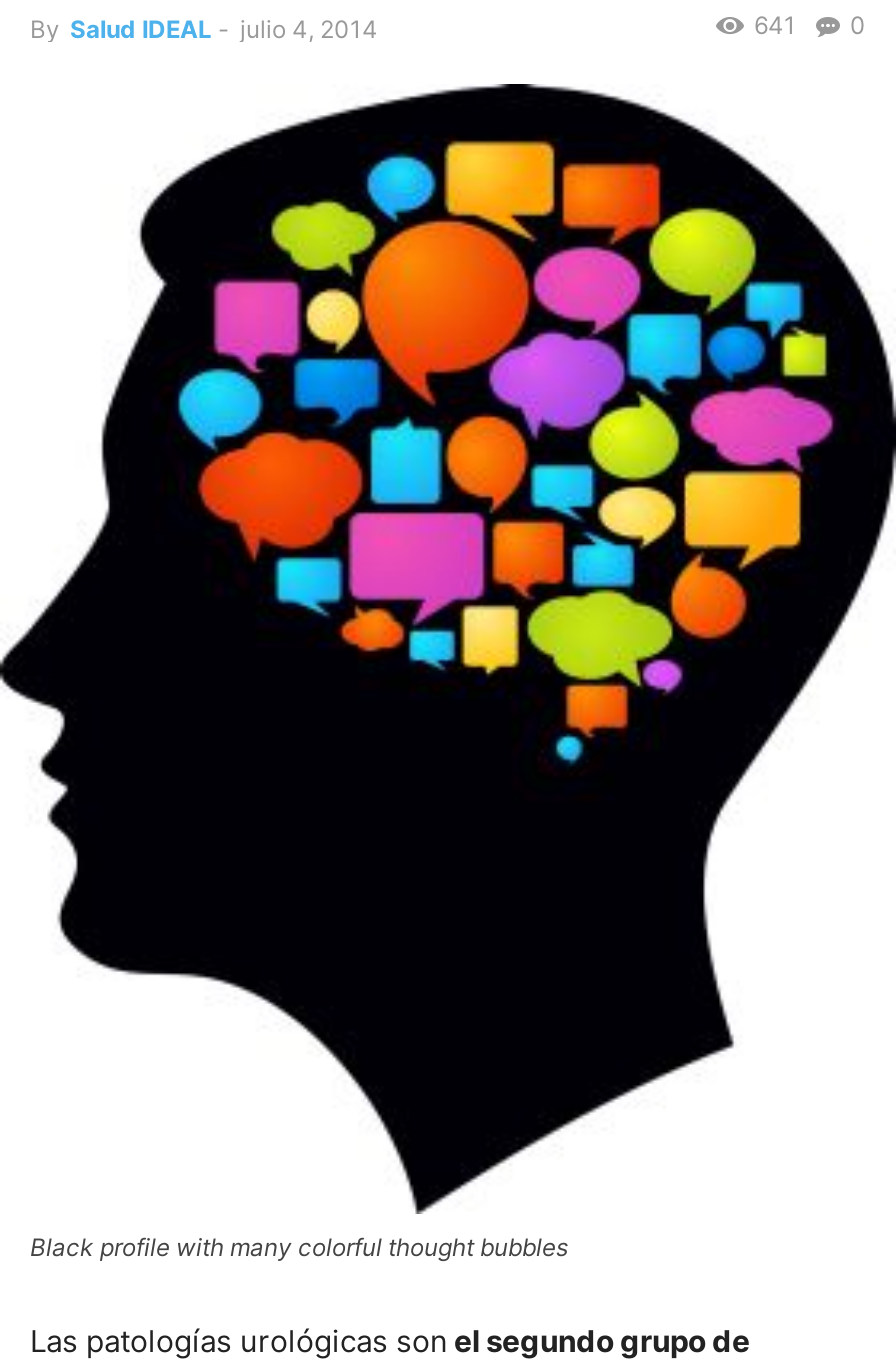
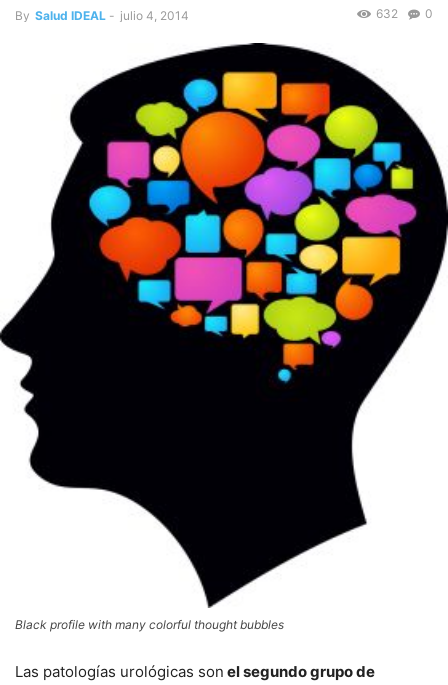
[754,10,866,40] 641 0 -> [376,6,433,21] 632 0

